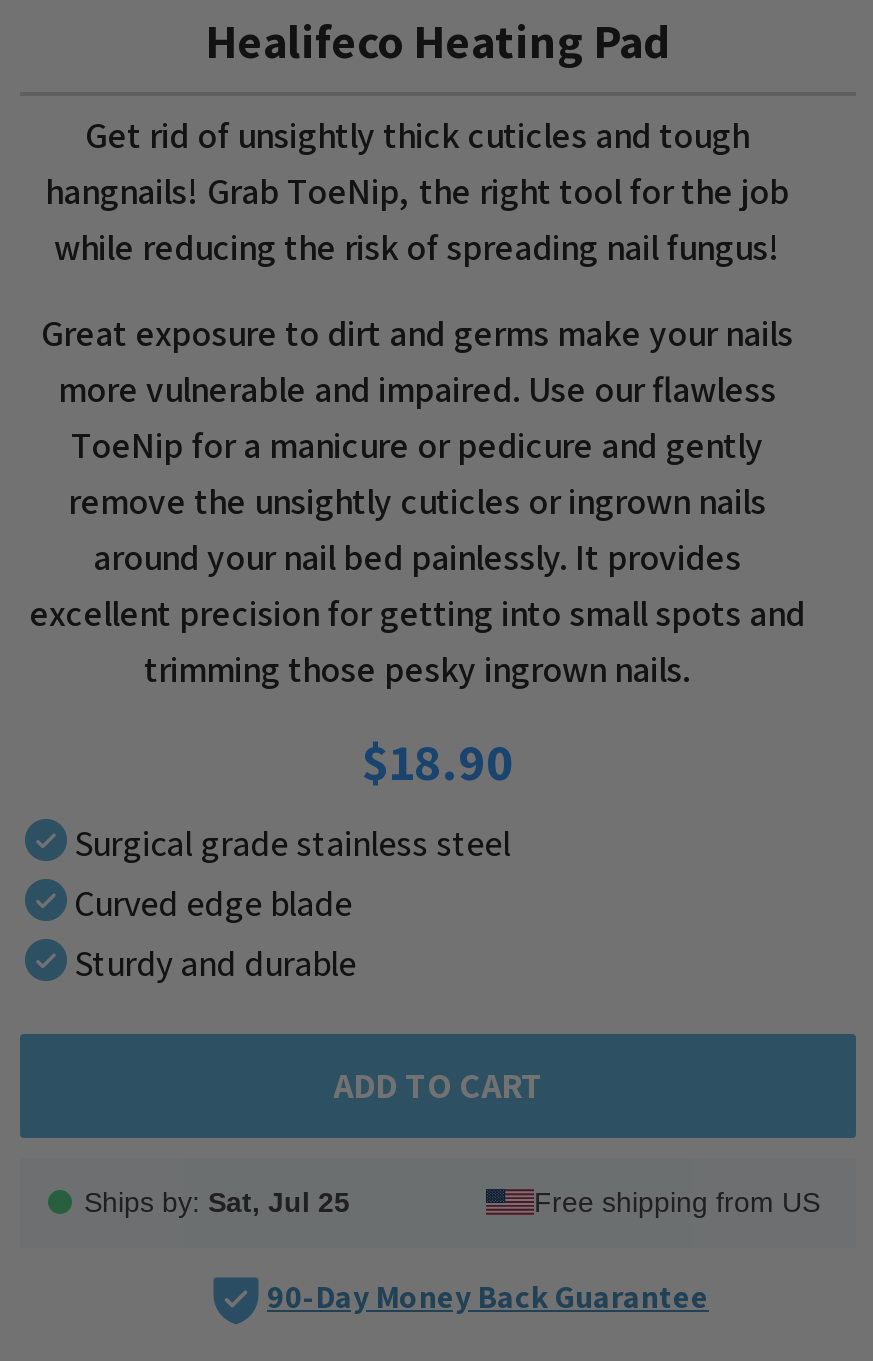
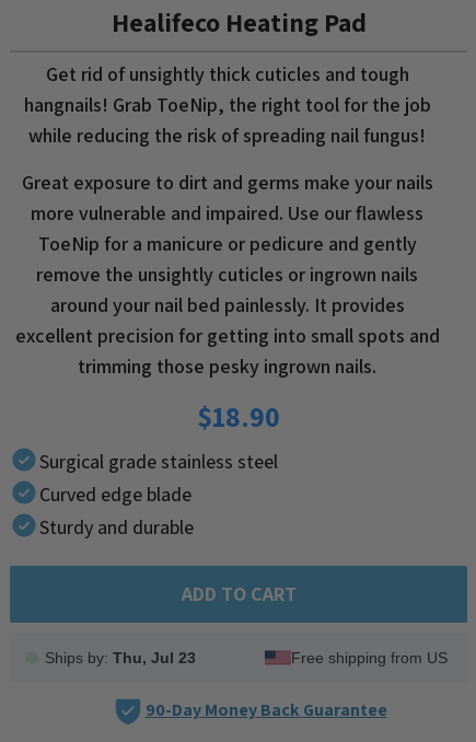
[84,1186,350,1218] Ships by: Sat, Jul 25 -> [45,649,196,666] Ships by: Thu, Jul 23

